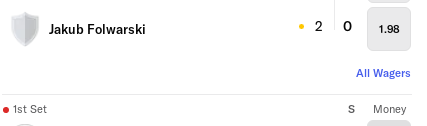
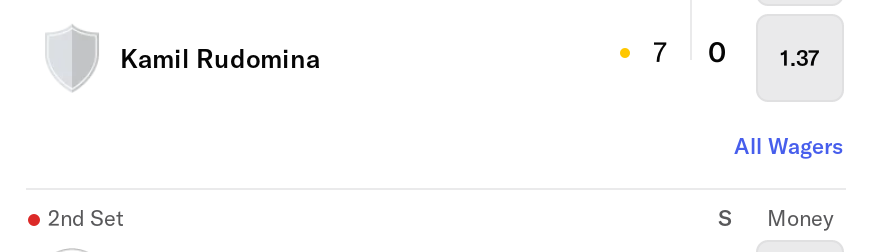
[49,21,146,37] Jakub Folwarski -> [120,42,320,74] Kamil Rudomina
[315,17,323,35] 2 -> [653,34,667,70] 7
[378,21,399,35] 1.98 -> [780,43,820,71] 1.37
[13,102,47,116] 1st Set -> [48,204,124,232] 2nd Set

